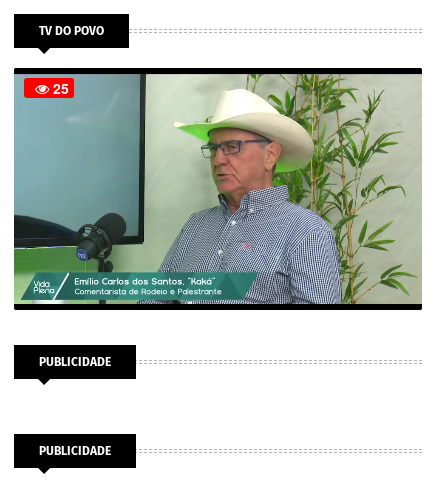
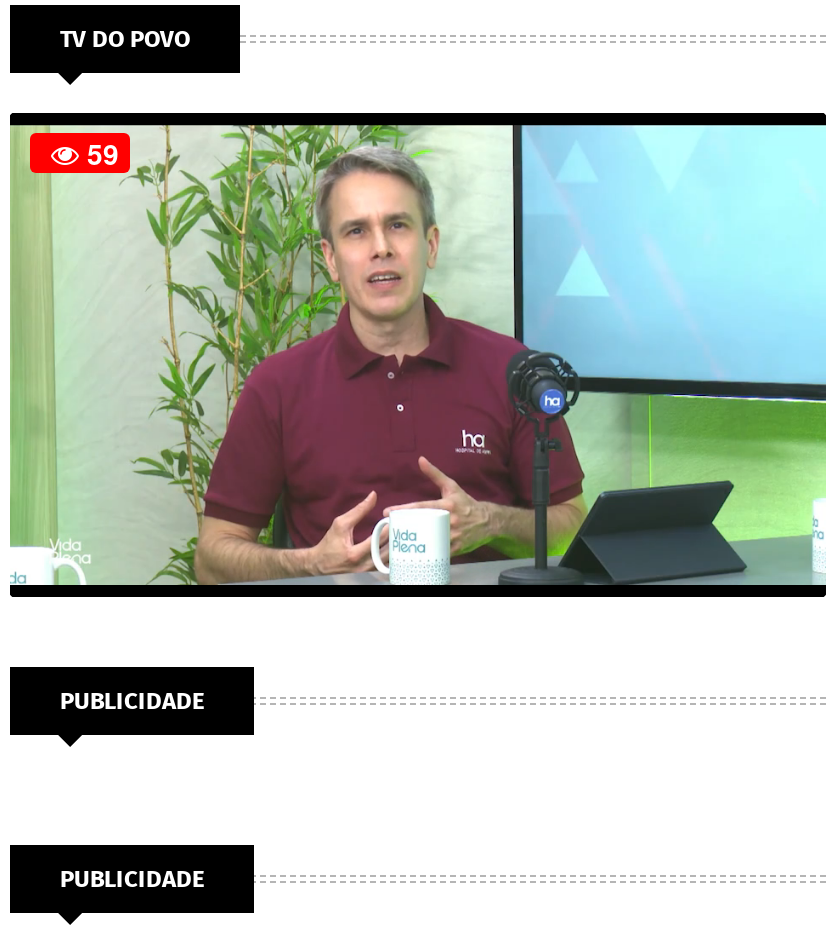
[13,73,422,305] [image] -> [10,123,826,587] [image]

